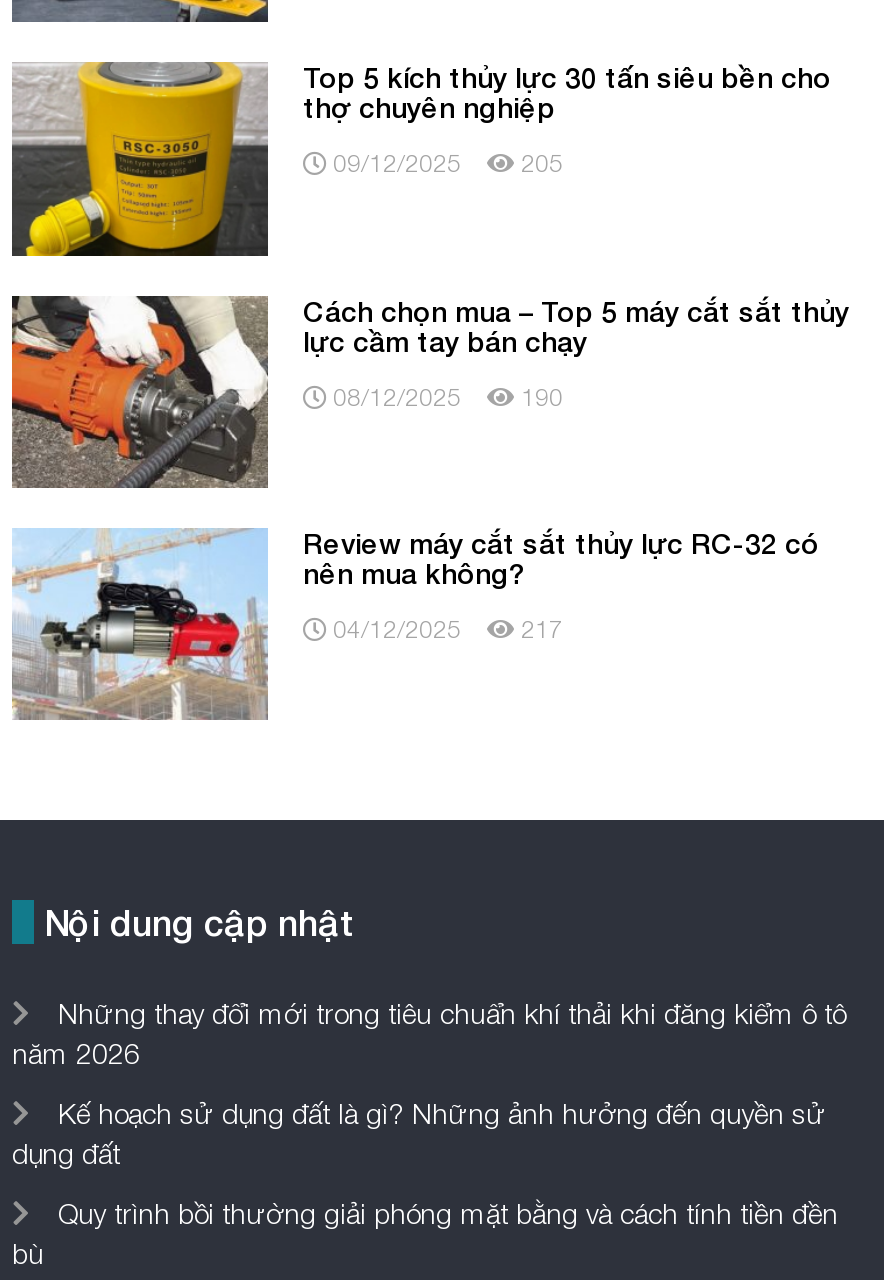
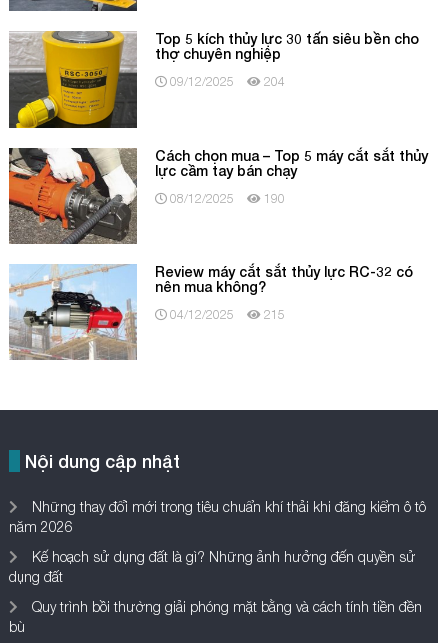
[327,149,563,179] 09/12/2025 205 -> [166,74,284,89] 09/12/2025 204
[327,614,563,644] 04/12/2025 217 -> [166,307,284,322] 04/12/2025 215

